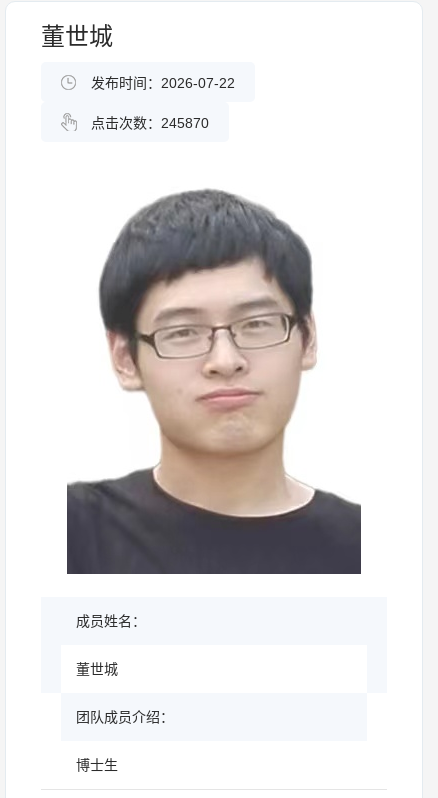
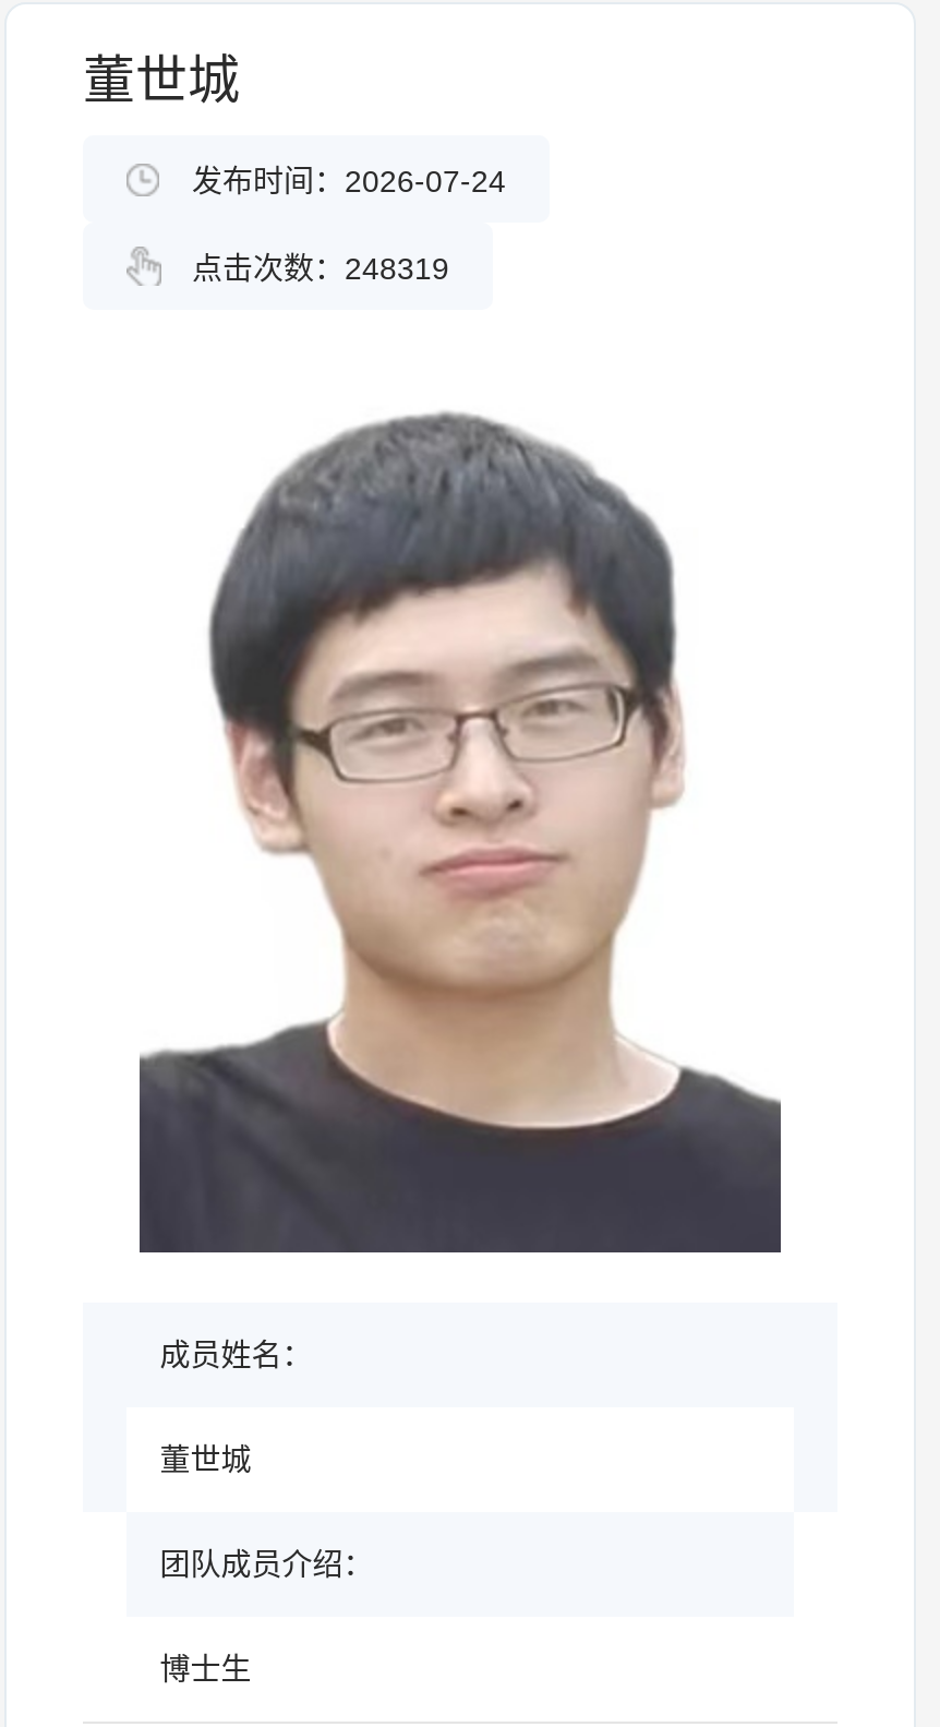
[91,75,235,91] 发布时间：2026-07-22 -> [192,164,506,199] 发布时间：2026-07-24
[91,115,209,131] 点击次数：245870 -> [192,251,449,286] 点击次数：248319

